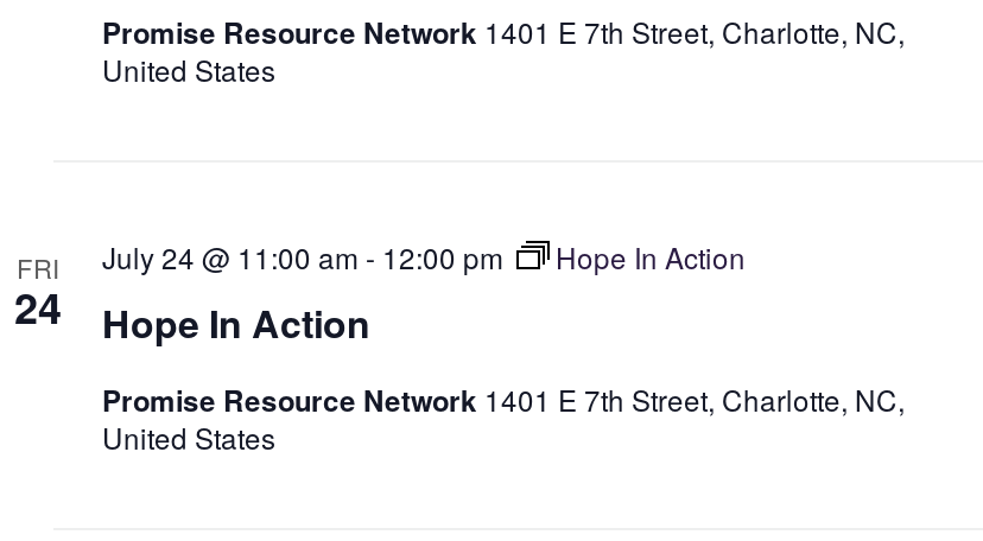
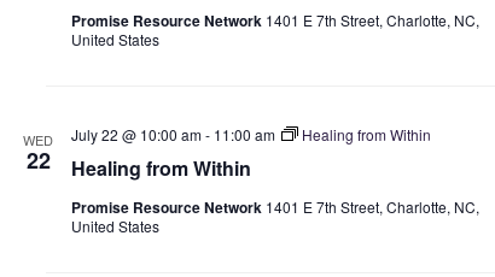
[14,248,370,350] FRI | 24 | Hope In Action -> [23,130,251,182] WED | 22 | Healing from Within
[102,236,746,277] July 24 @ 11:00 am - 12:00 pm | Hope In Action -> [71,124,430,145] July 22 @ 10:00 am - 11:00 am | Healing from Within

